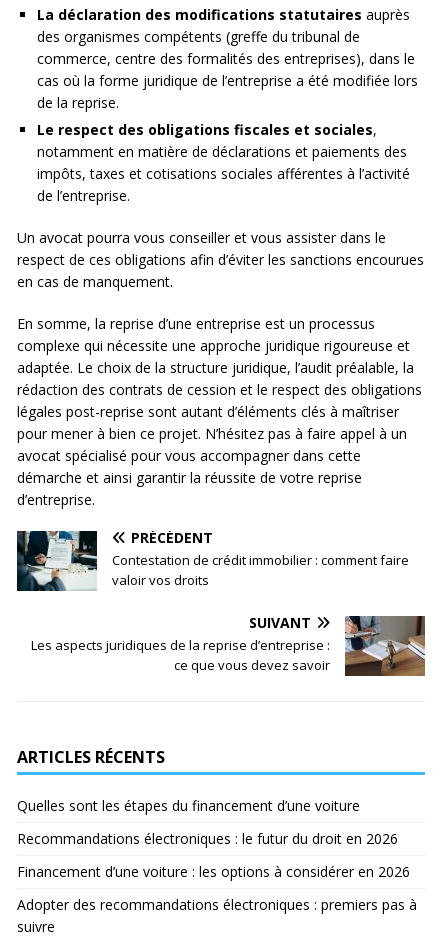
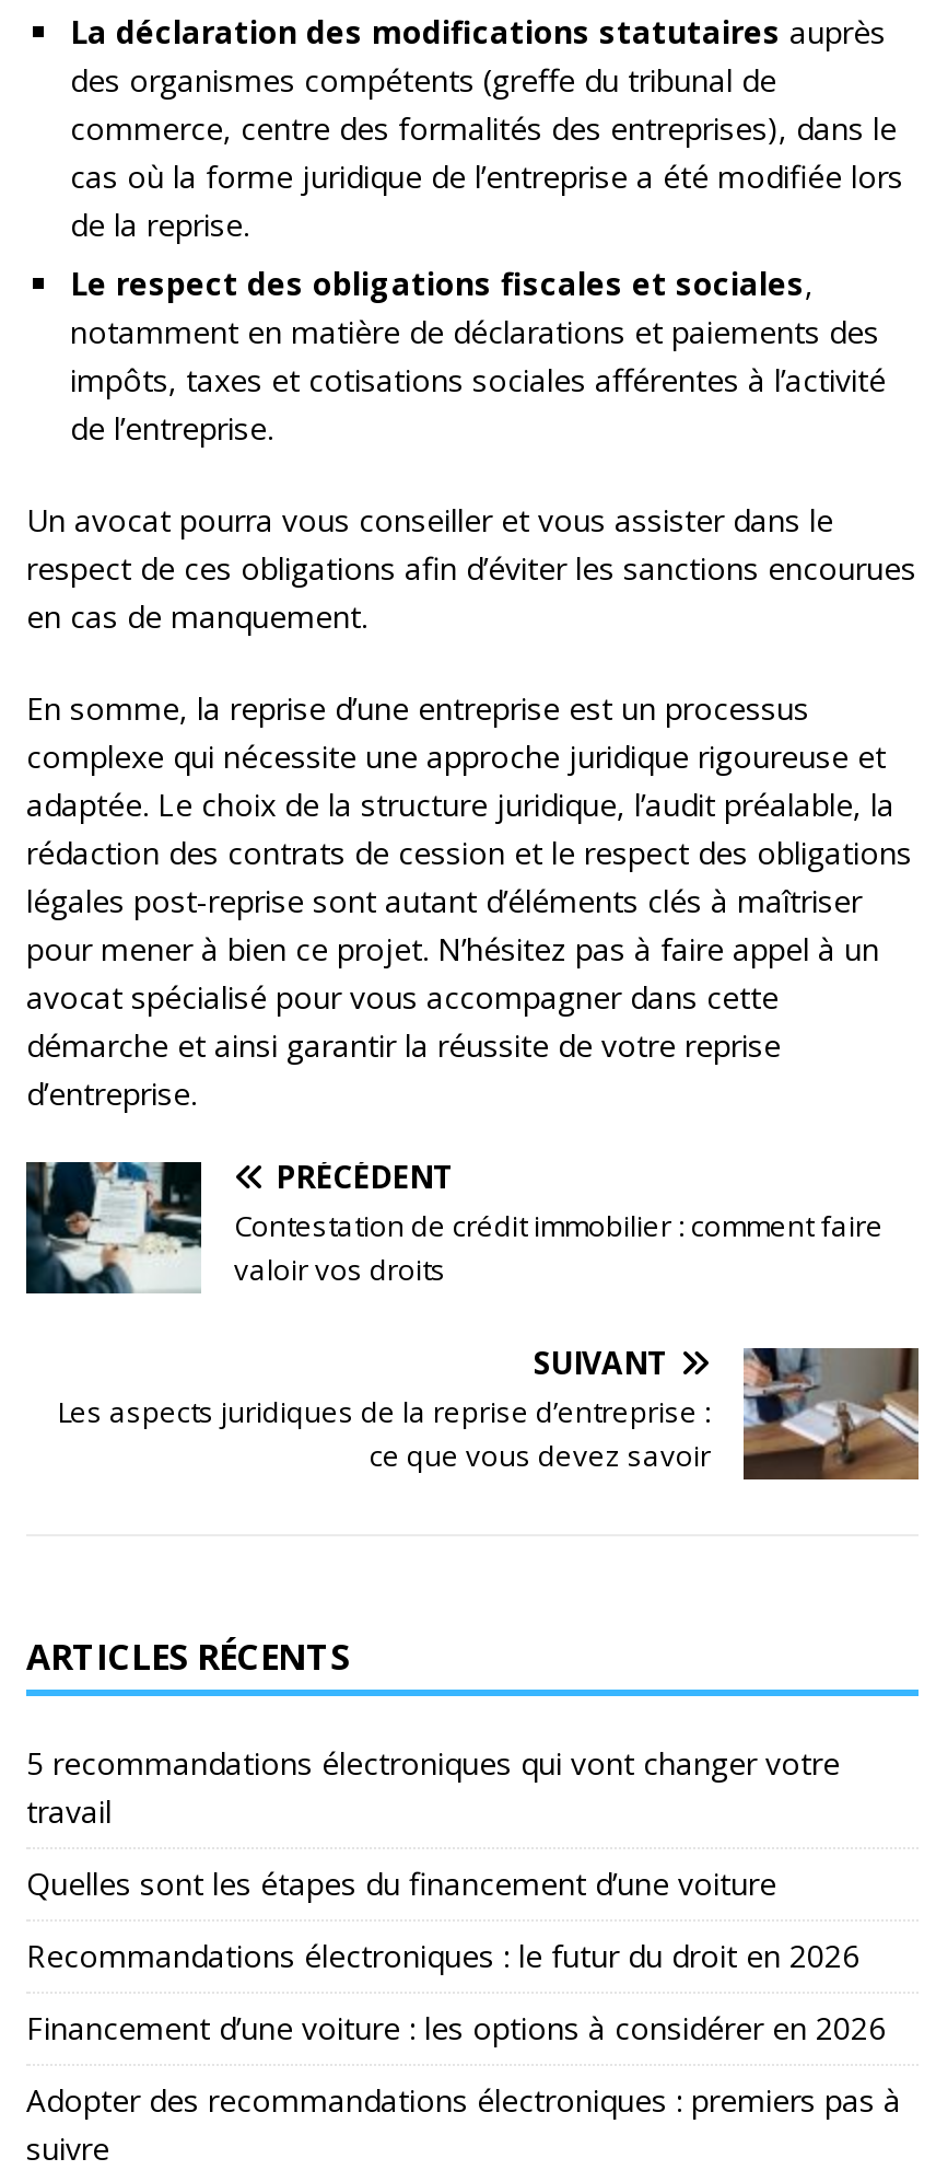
none -> [26,1741,840,1831] 5 recommandations électroniques qui vont changer votre | travail

